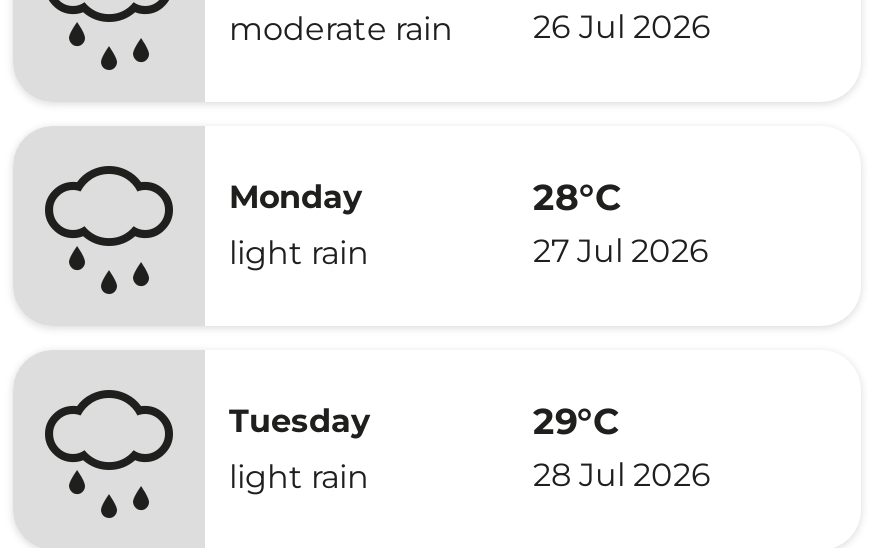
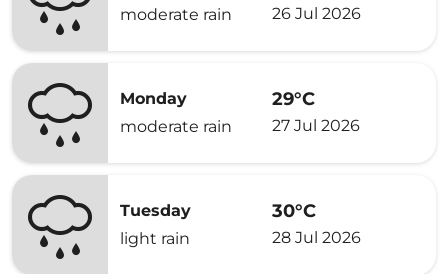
[533,175,621,219] 28°C -> [272,87,315,109] 29°C
[229,234,369,272] light rain -> [120,117,232,136] moderate rain
[533,399,619,443] 29°C -> [272,199,316,221] 30°C

